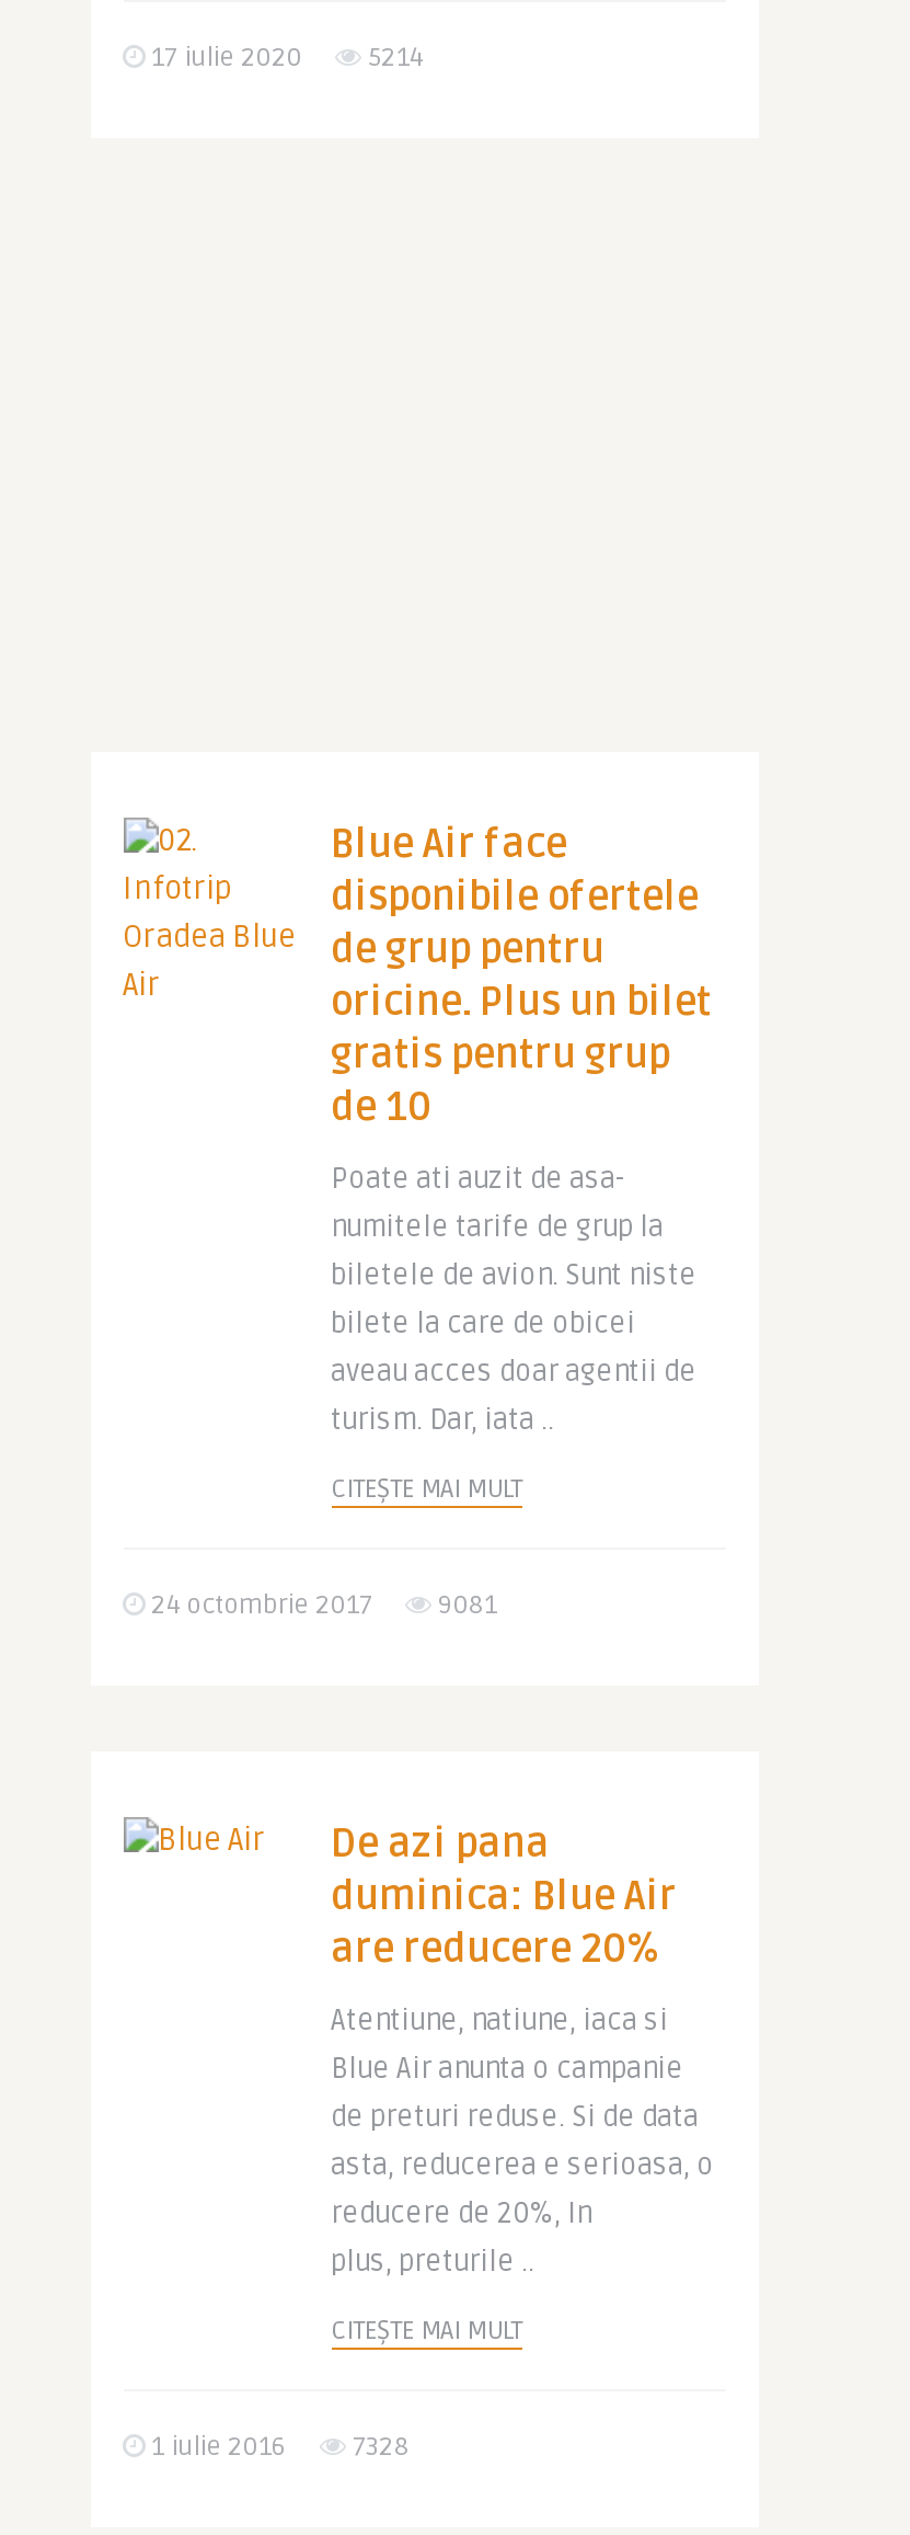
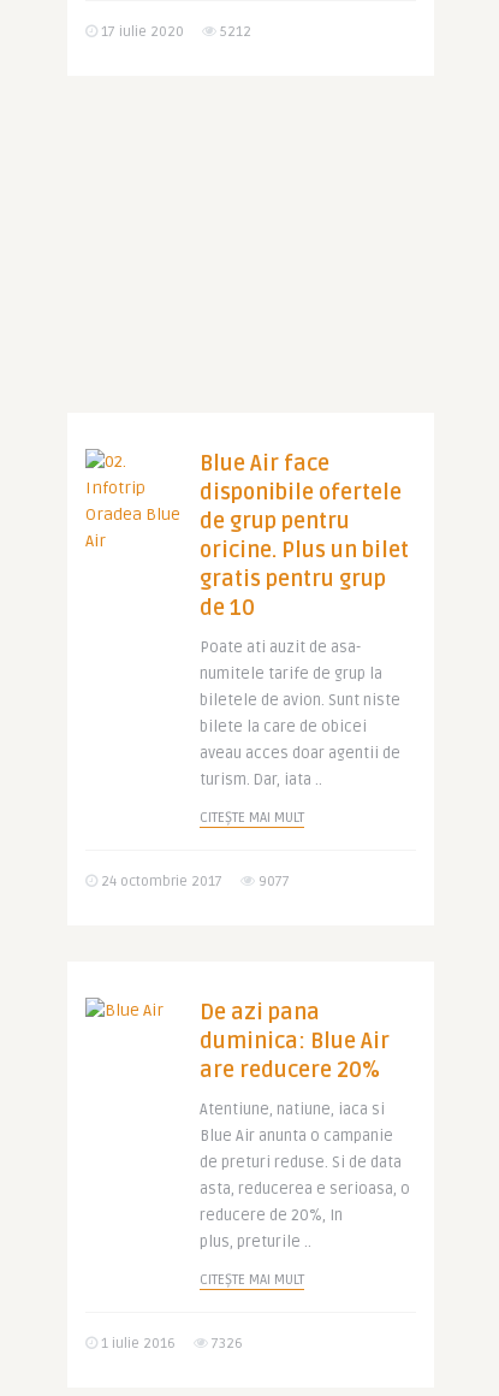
[145,42,423,75] 17 iulie 2020 5214 -> [97,23,251,41] 17 iulie 2020 5212
[145,1589,497,1622] 24 octombrie 2017 9081 -> [97,872,289,891] 24 octombrie 2017 9077
[145,2431,410,2464] 1 iulie 2016 7328 -> [97,1335,242,1353] 1 iulie 2016 7326

